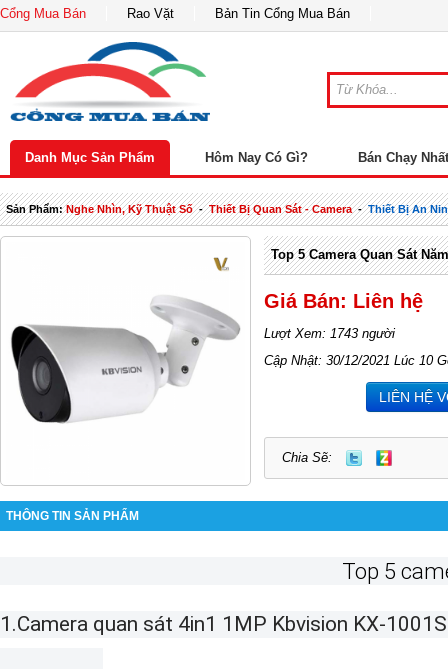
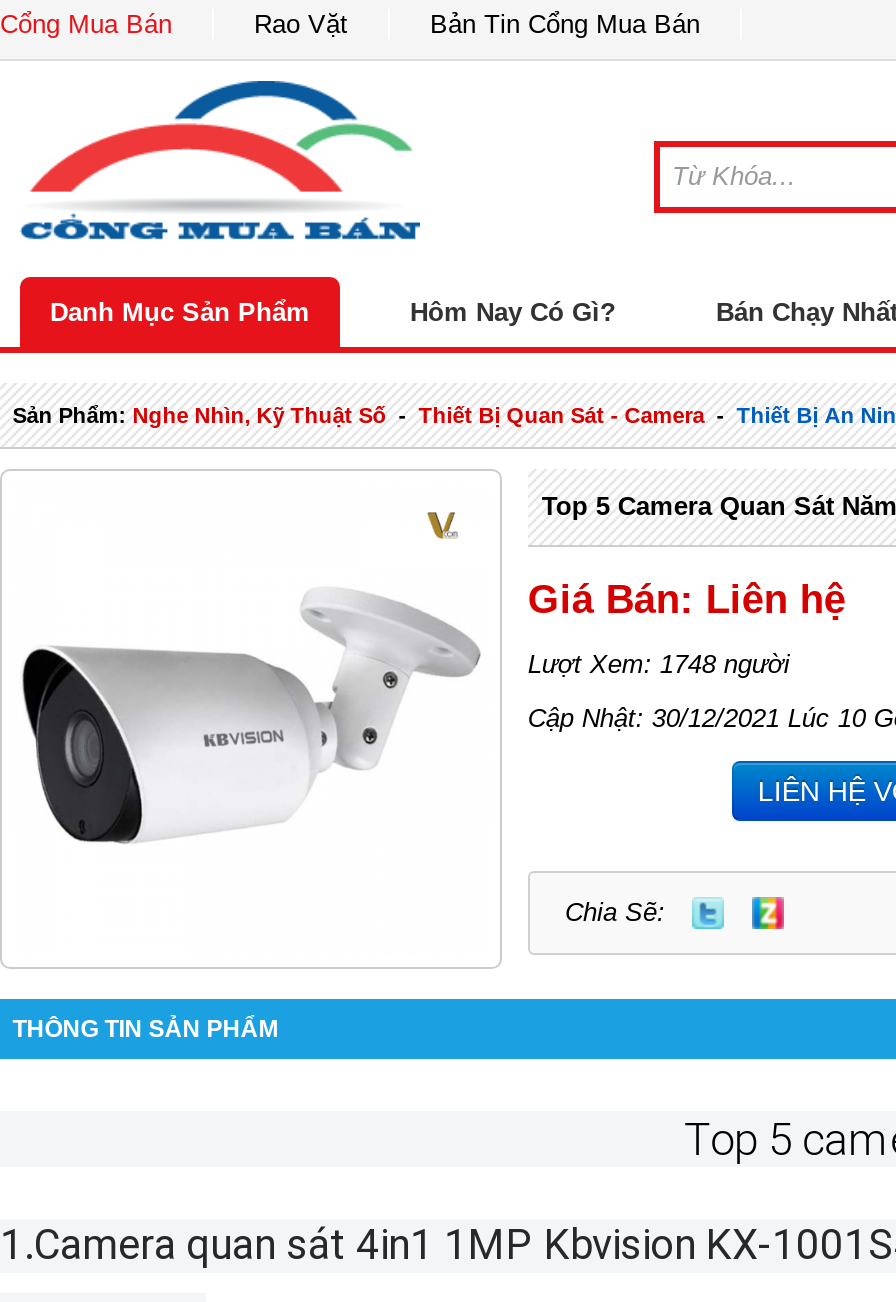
[264,326,395,341] Lượt Xem: 1743 người -> [528,648,790,678] Lượt Xem: 1748 người

